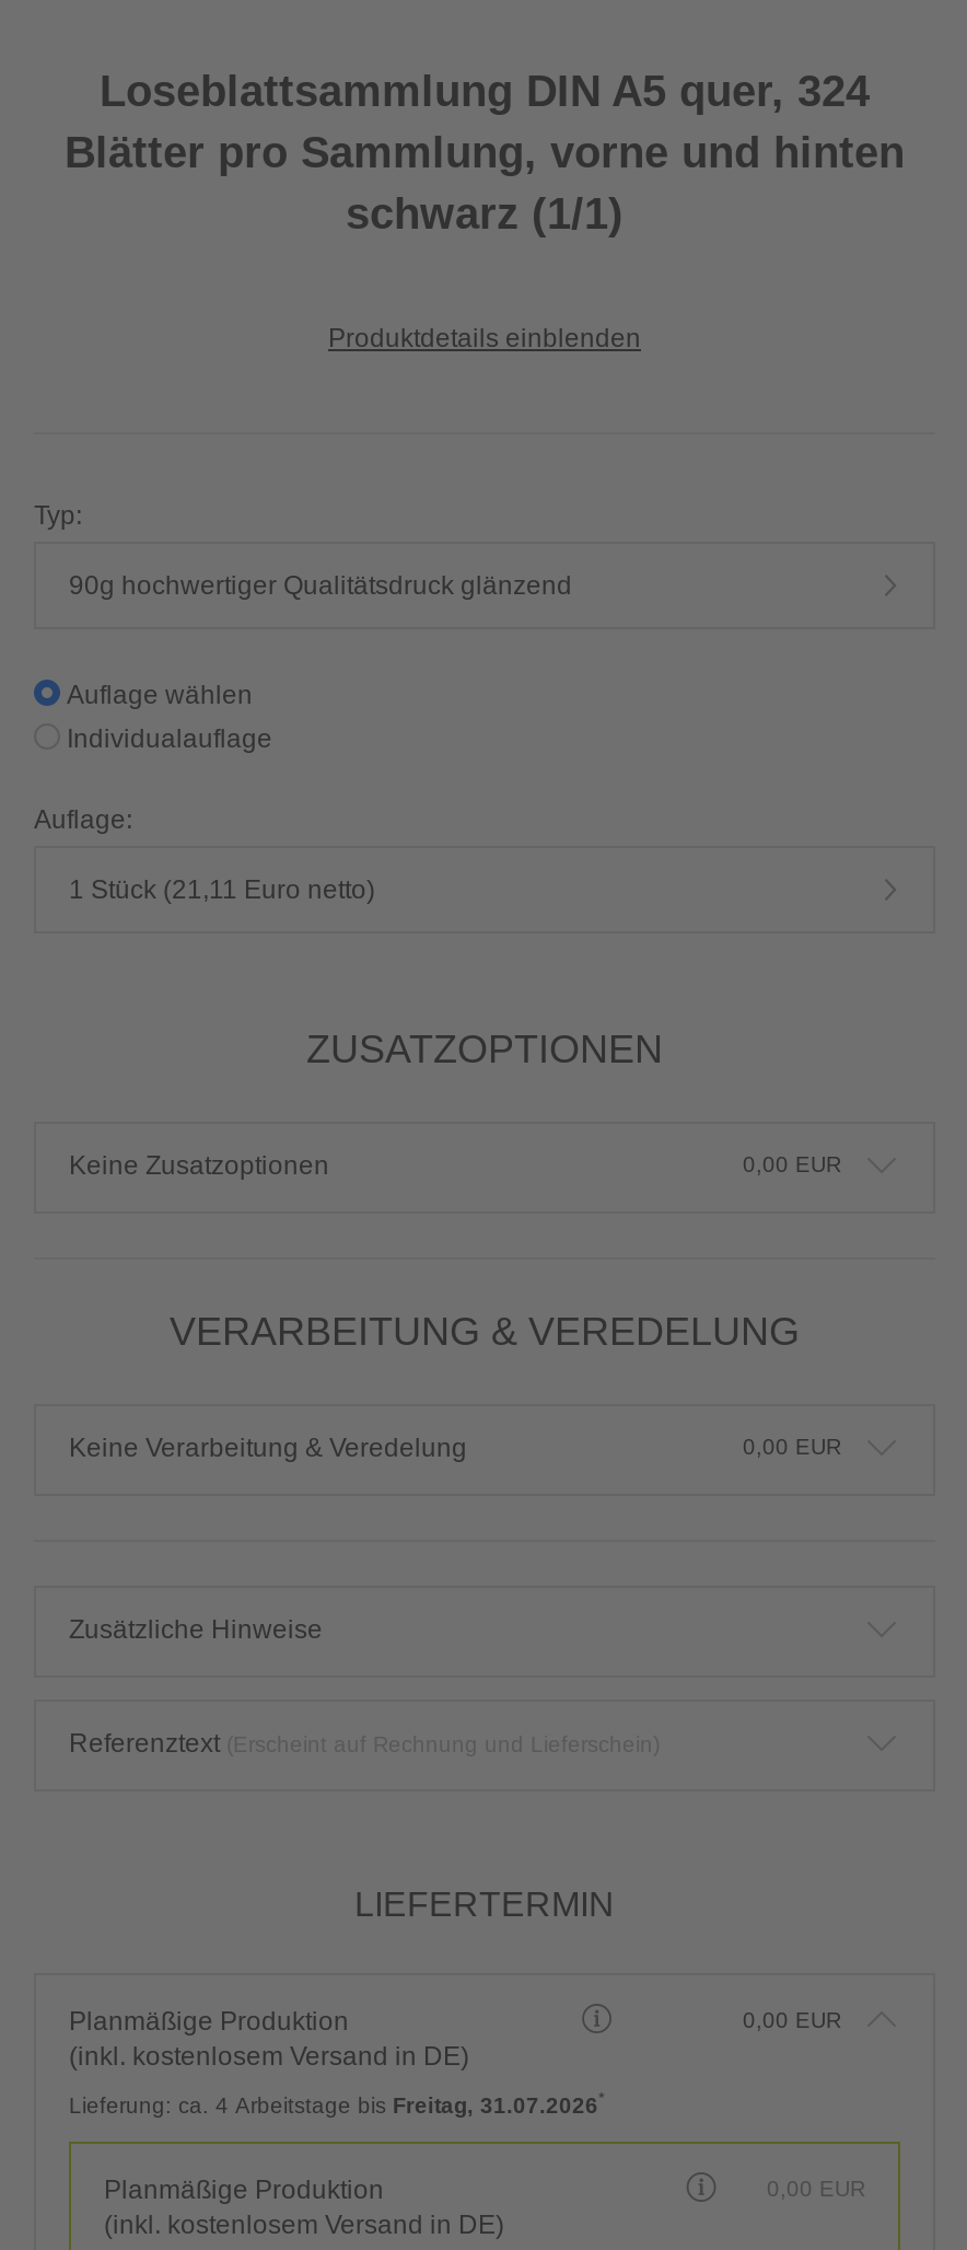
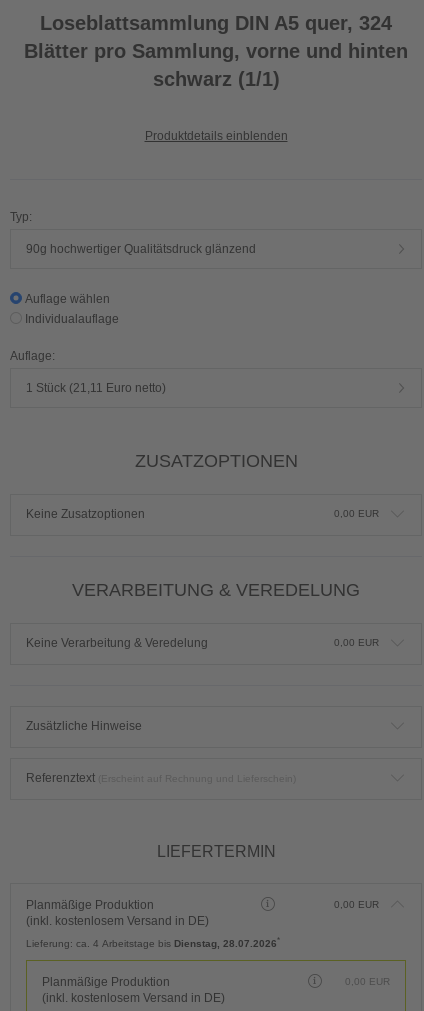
[69,2089,605,2117] Lieferung: ca. 4 Arbeitstage bis Freitag, 31.07.2026* -> [26,936,280,949] Lieferung: ca. 4 Arbeitstage bis Dienstag, 28.07.2026*

